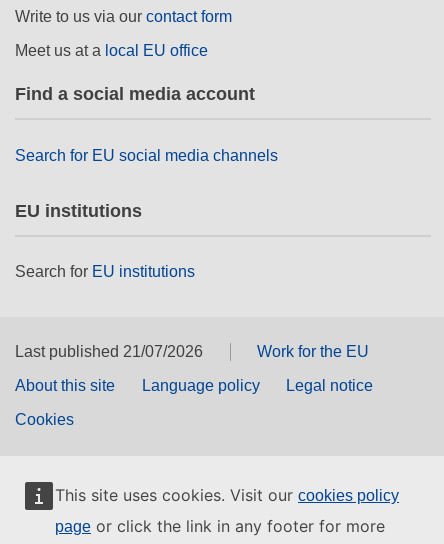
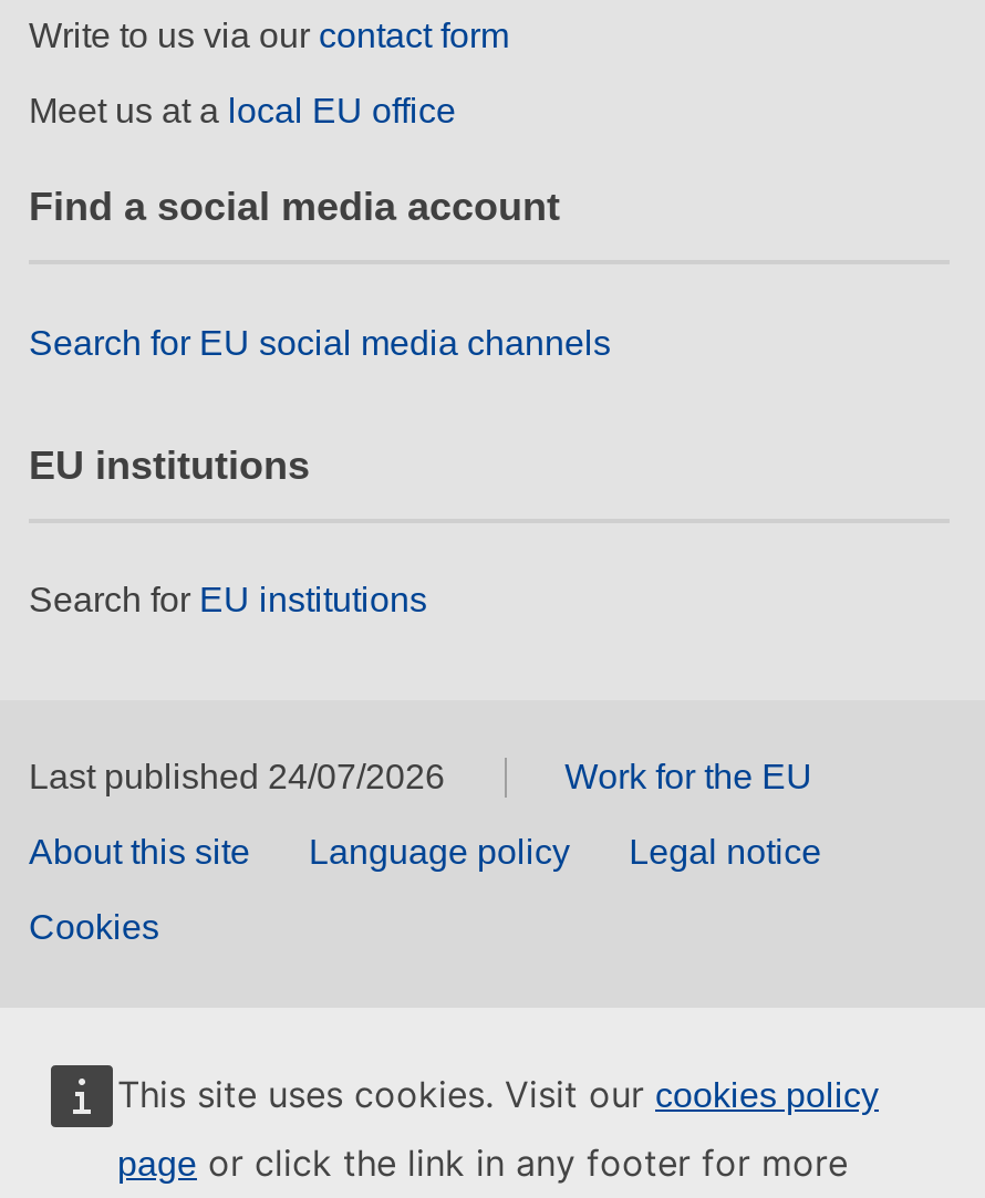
[15,343,203,360] Last published 21/07/2026 -> [29,759,445,796] Last published 24/07/2026

